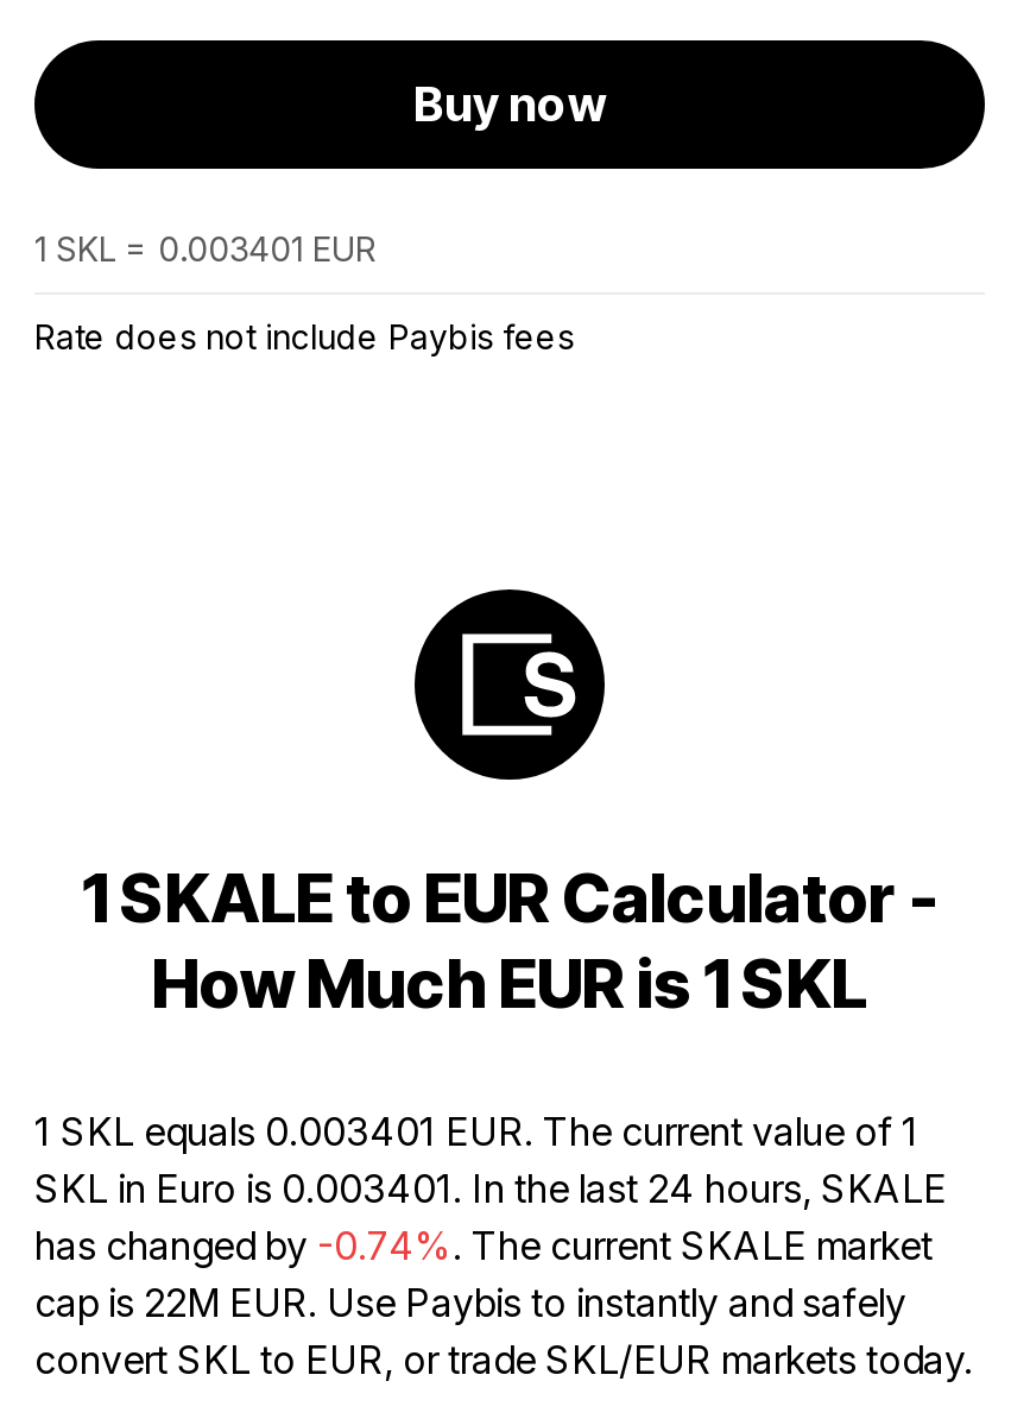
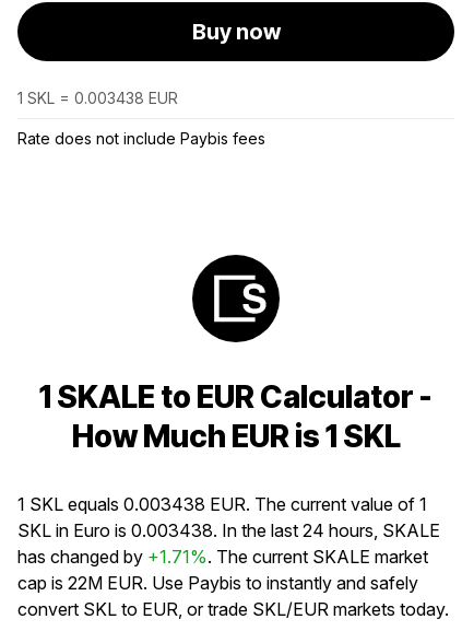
[34,228,377,269] 1 SKL = 0.003401 EUR -> [17,89,178,107] 1 SKL = 0.003438 EUR
[34,1108,918,1155] 1 SKL equals 0.003401 EUR. The current value of 1 -> [17,493,427,515] 1 SKL equals 0.003438 EUR. The current value of 1
[34,1165,947,1212] SKL in Euro is 0.003401. In the last 24 hours, SKALE -> [17,519,440,541] SKL in Euro is 0.003438. In the last 24 hours, SKALE
[34,1222,933,1269] has changed by -0.74%. The current SKALE market -> [17,546,428,568] has changed by +1.71%. The current SKALE market

